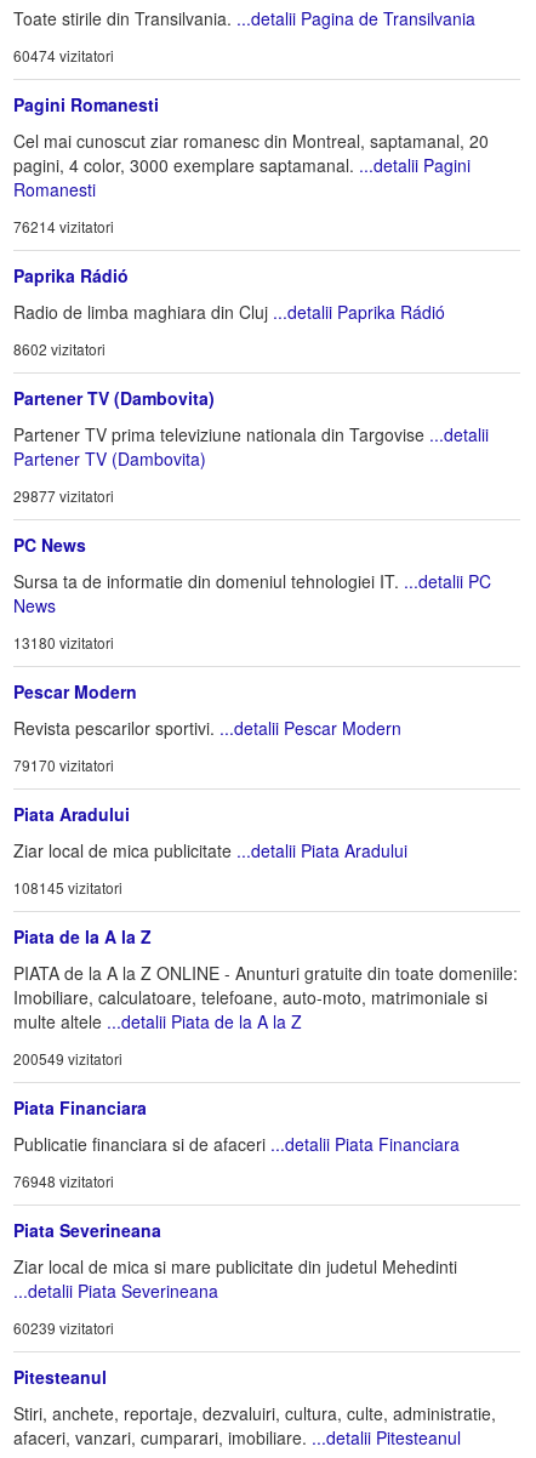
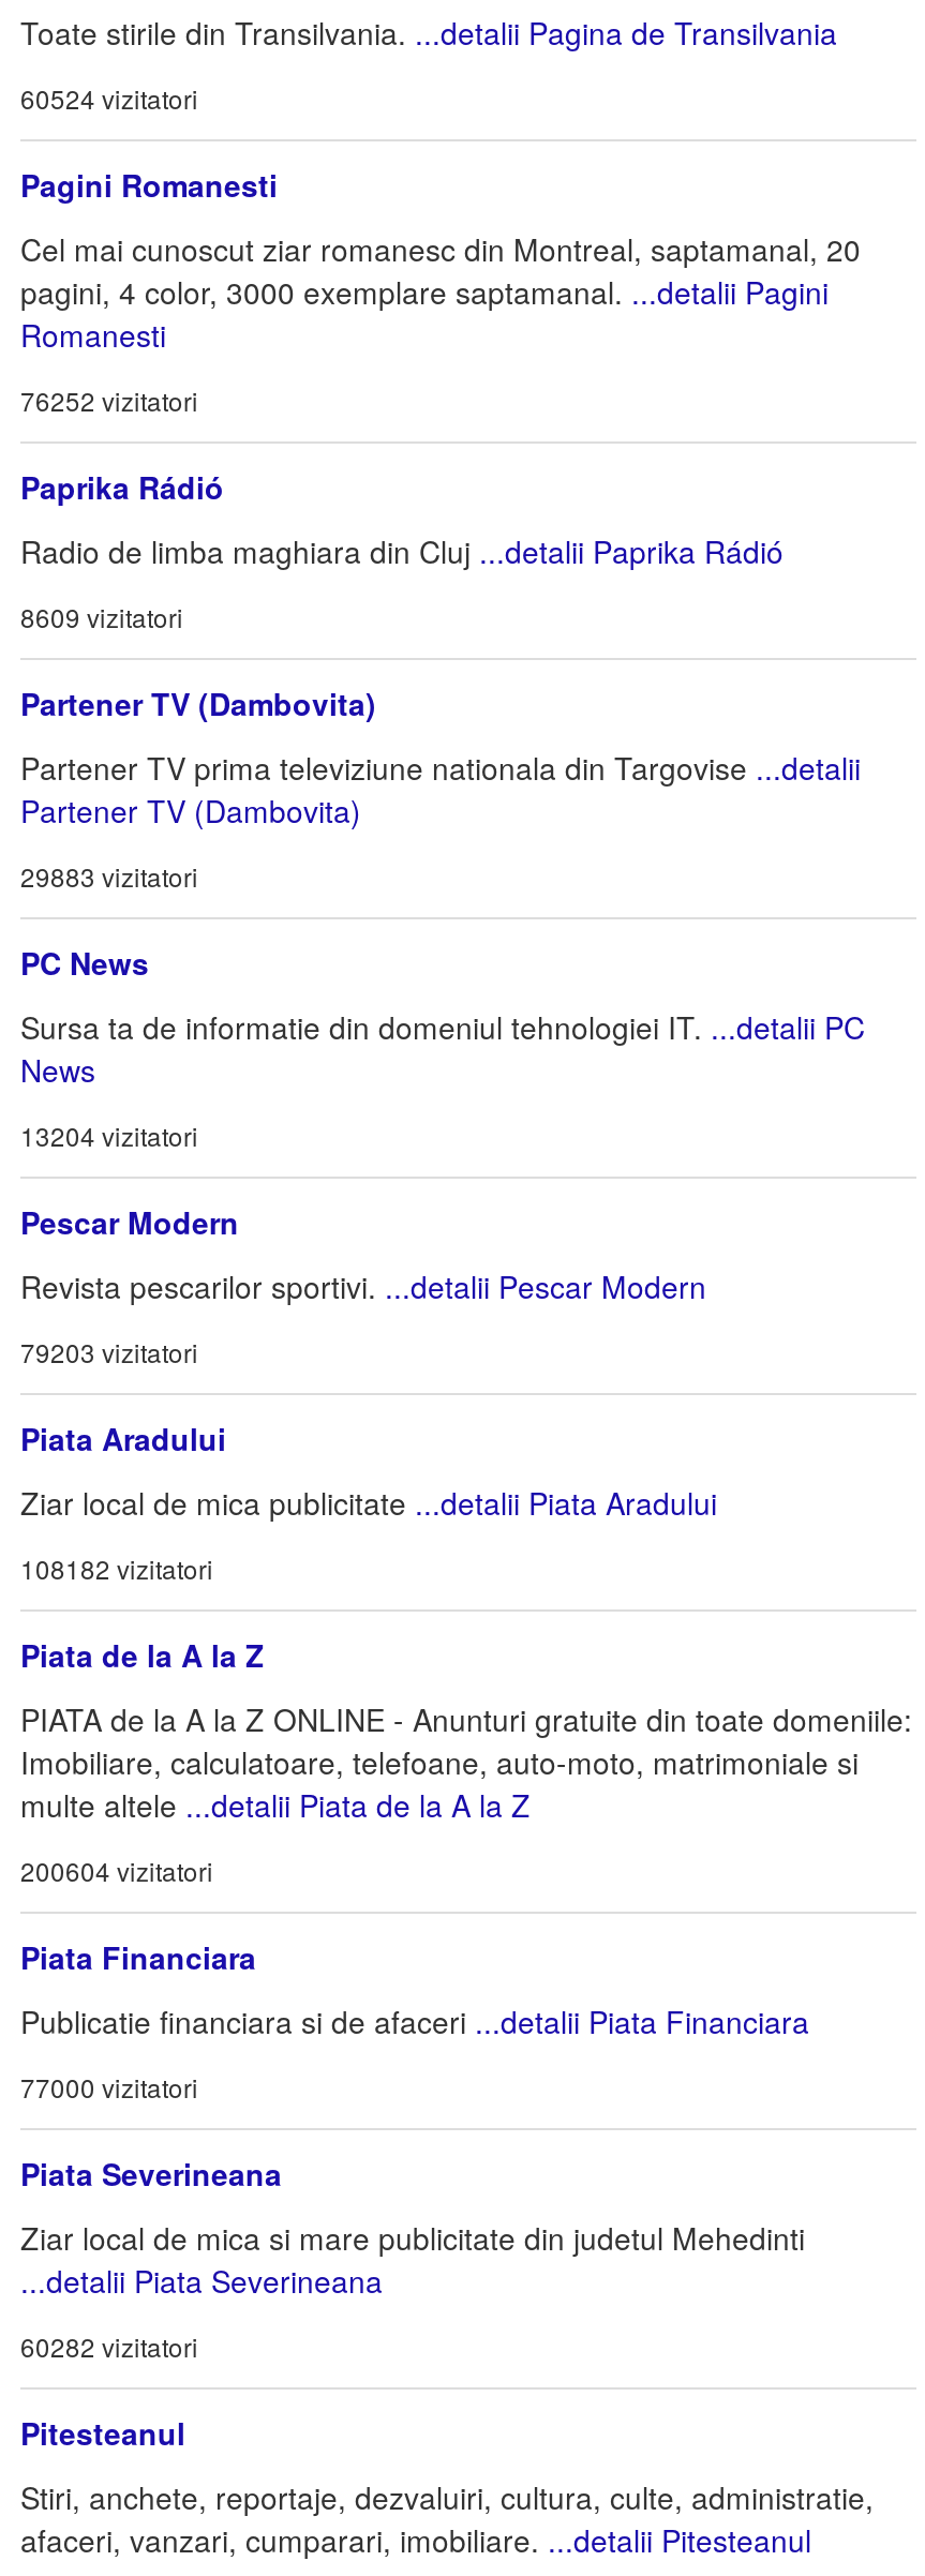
[13,45,114,66] 60474 vizitatori -> [20,79,198,116] 60524 vizitatori
[13,216,114,237] 76214 vizitatori -> [20,381,198,418] 76252 vizitatori
[13,338,106,359] 8602 vizitatori -> [20,598,183,634] 8609 vizitatori
[13,485,114,506] 29877 vizitatori -> [20,857,198,894] 29883 vizitatori
[13,632,114,653] 13180 vizitatori -> [20,1117,198,1153] 13204 vizitatori
[13,754,114,775] 79170 vizitatori -> [20,1333,198,1369] 79203 vizitatori
[13,877,122,898] 108145 vizitatori -> [20,1549,213,1586] 108182 vizitatori
[13,1048,122,1069] 200549 vizitatori -> [20,1852,213,1888] 200604 vizitatori
[13,1171,114,1191] 76948 vizitatori -> [20,2068,198,2105] 77000 vizitatori
[13,1317,114,1338] 60239 vizitatori -> [20,2327,198,2364] 60282 vizitatori

